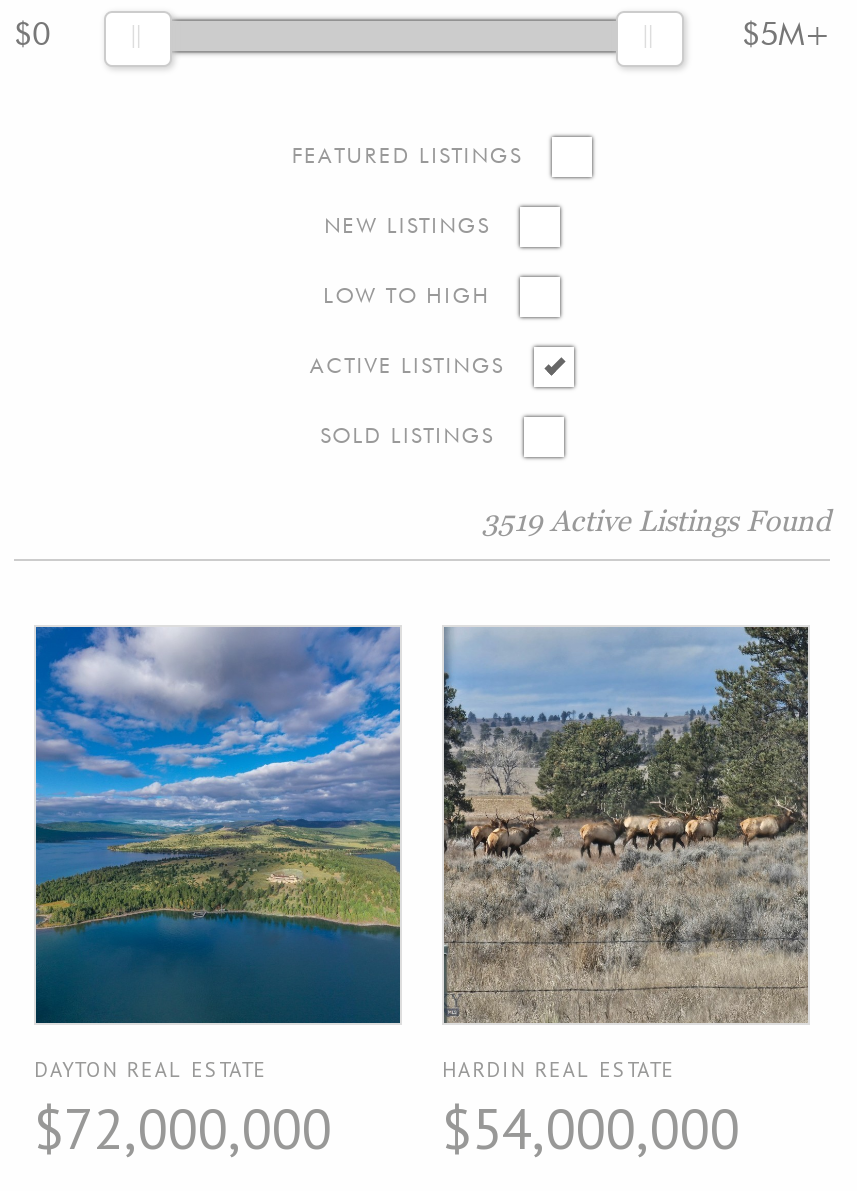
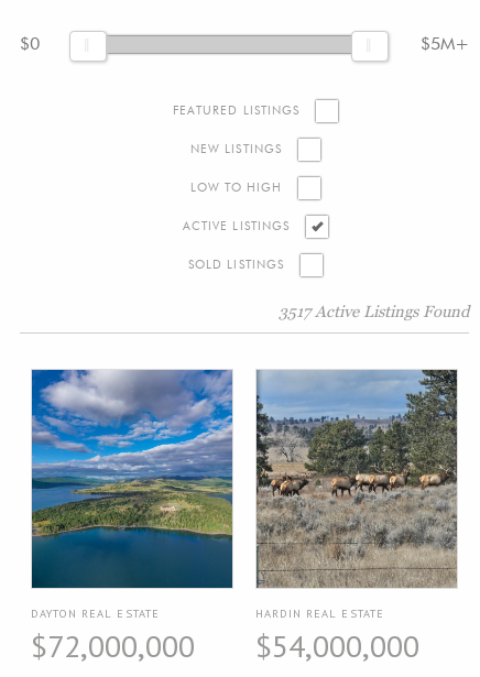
[482,501,830,537] 3519 Active Listings Found -> [279,301,469,320] 3517 Active Listings Found

